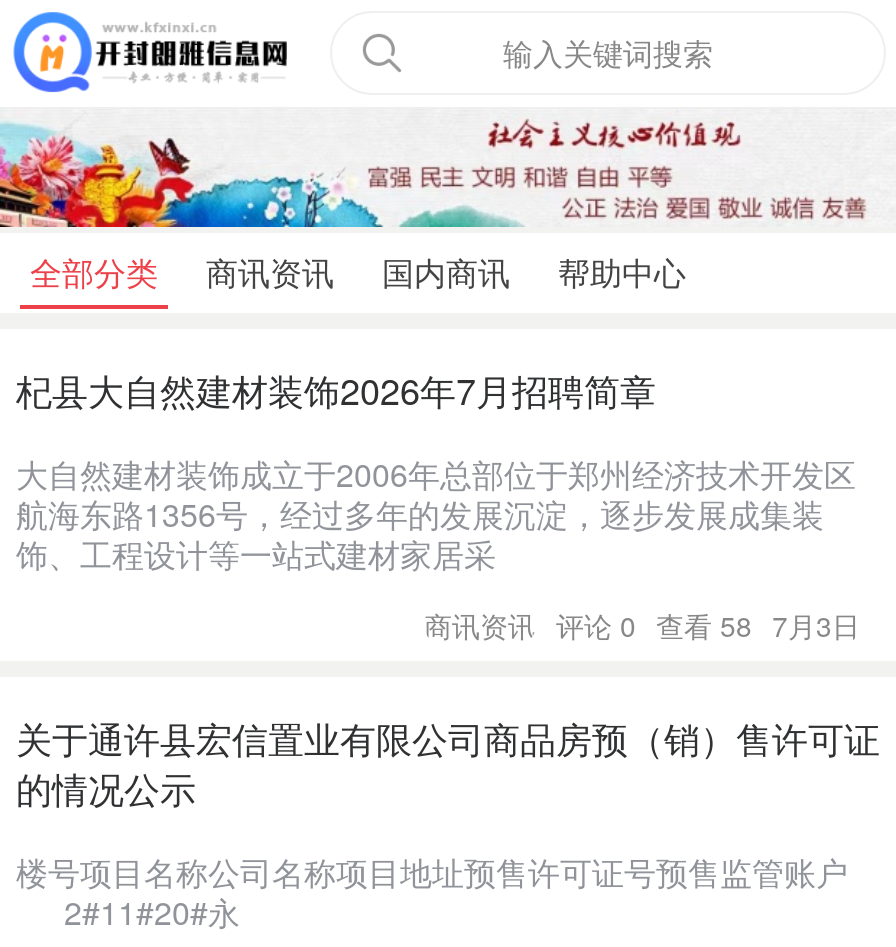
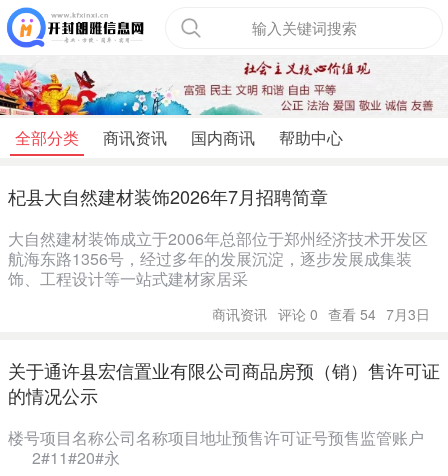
[424,604,860,644] 商讯资讯 评论 0 查看 58 7月3日 -> [212,303,430,323] 商讯资讯 评论 0 查看 54 7月3日

